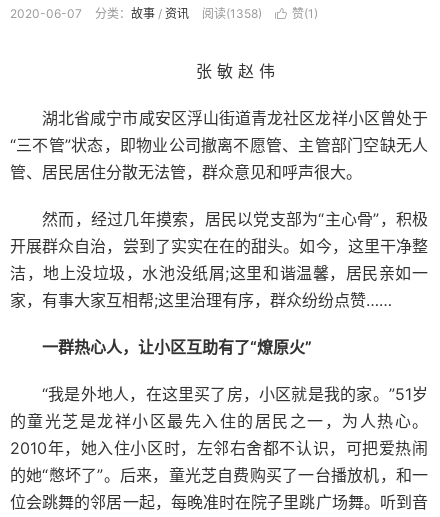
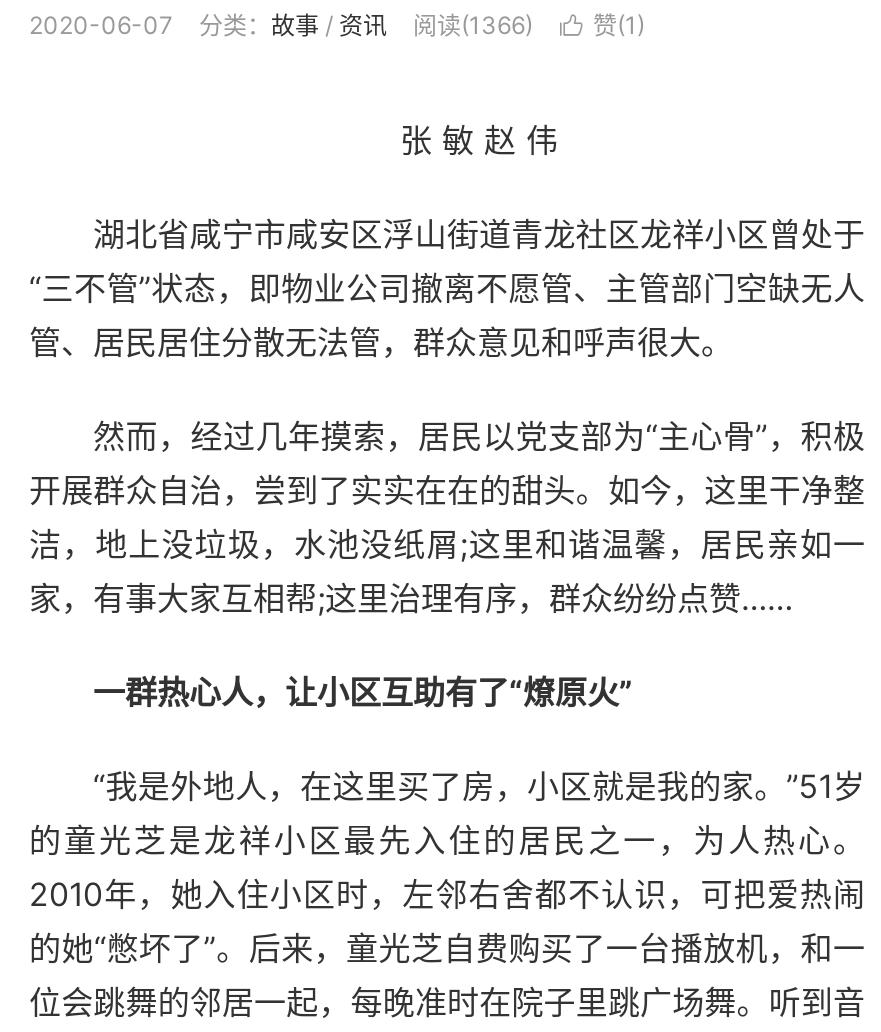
[202,6,262,21] 阅读(1358) -> [413,10,533,40] 阅读(1366)

